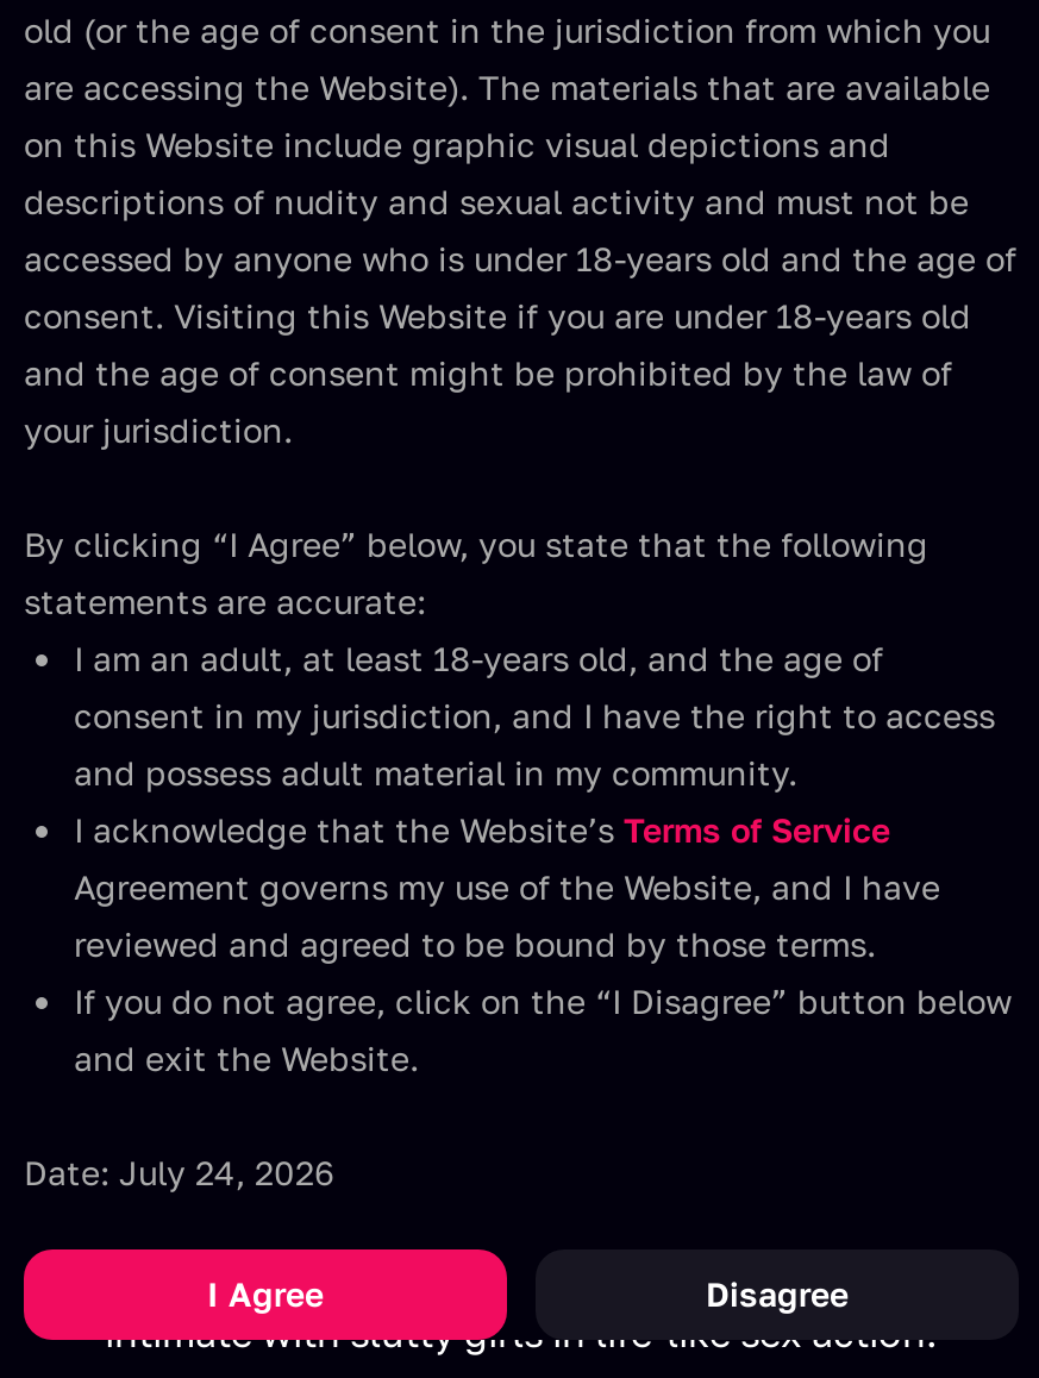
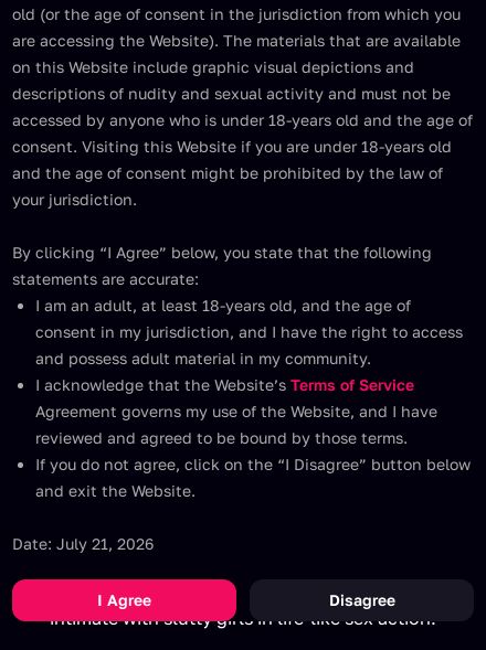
[24,1152,333,1192] Date: July 24, 2026 -> [12,534,154,553] Date: July 21, 2026

